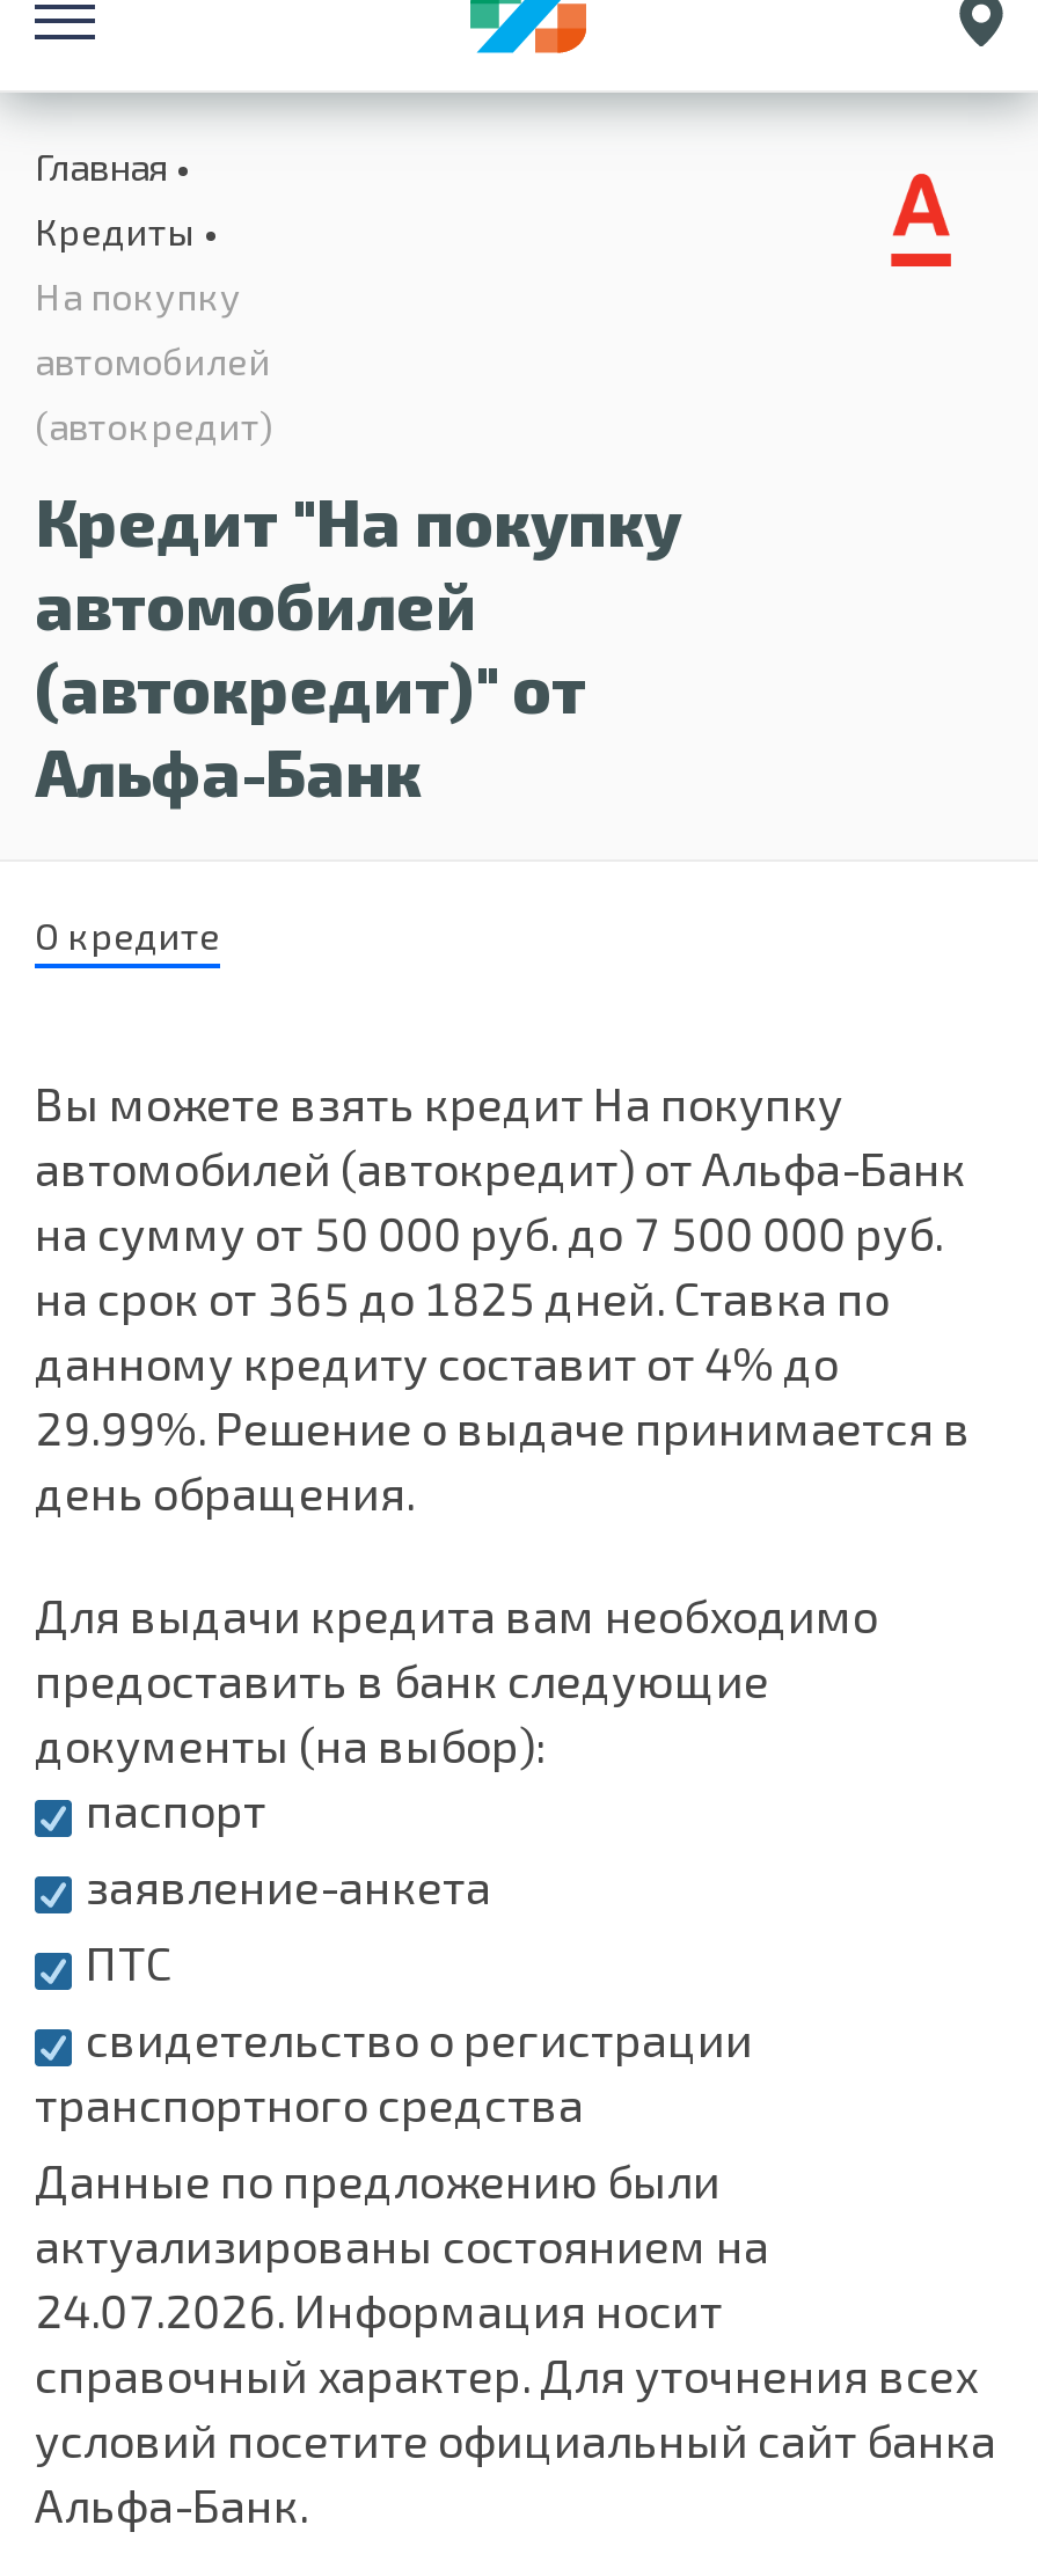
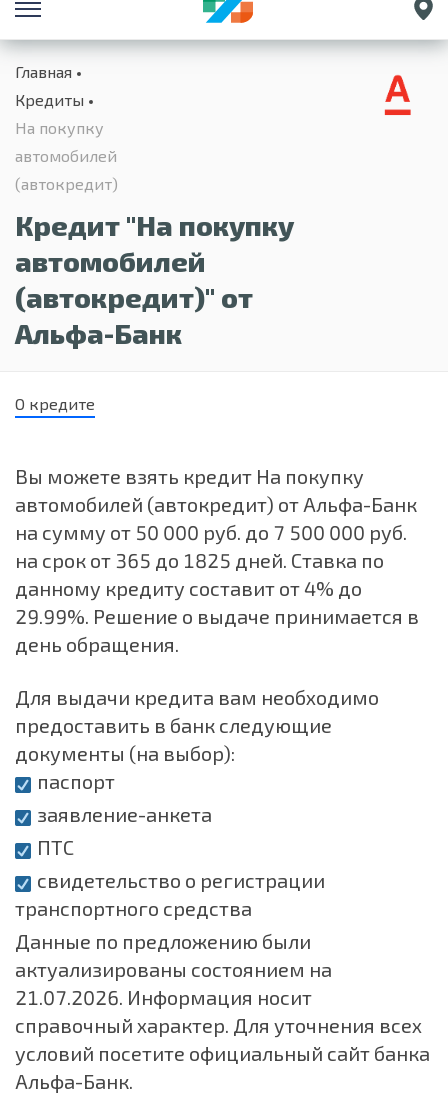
[35,2282,723,2337] 24.07.2026. Информация носит -> [15,985,312,1009] 21.07.2026. Информация носит

